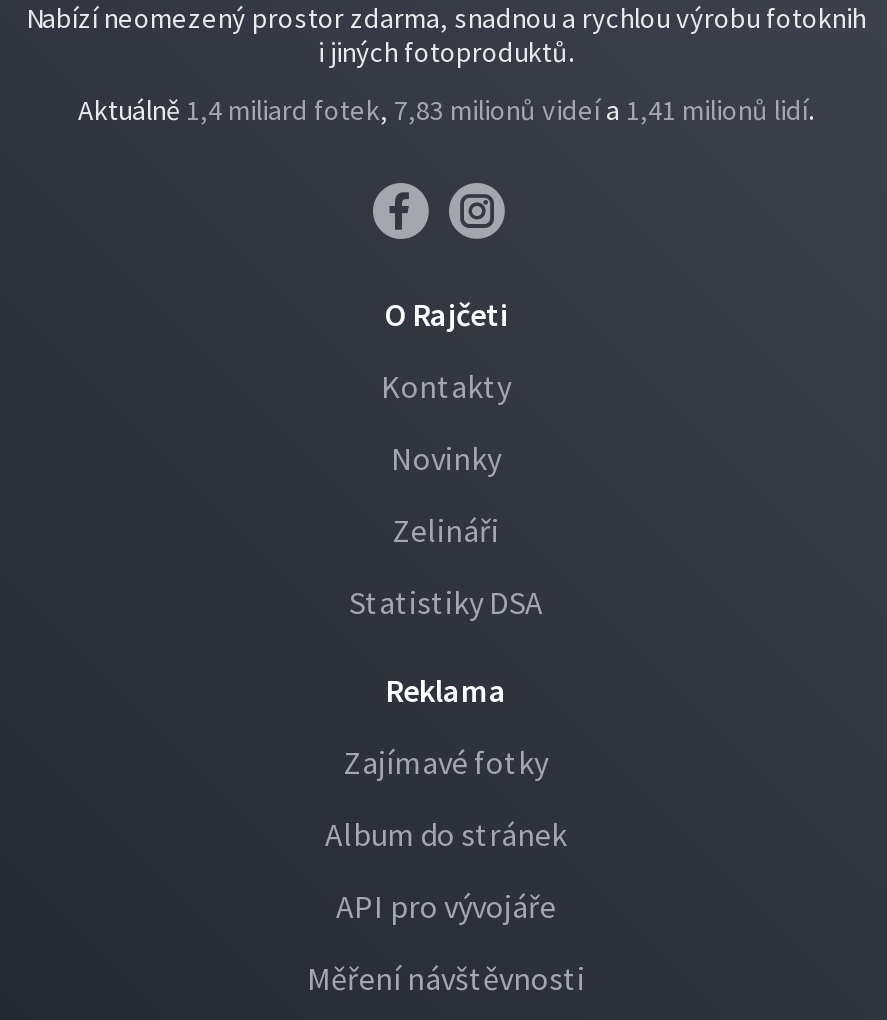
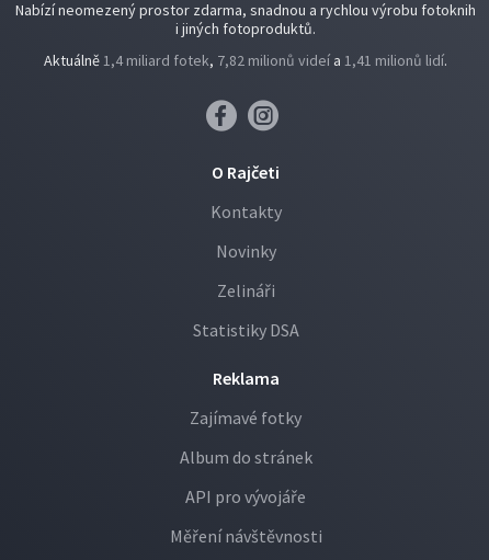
[78,92,814,128] Aktuálně 1,4 miliard fotek, 7,83 milionů videía 1,41 milionů lidí. -> [44,50,447,70] Aktuálně 1,4 miliard fotek, 7,82 milionů videía 1,41 milionů lidí.

